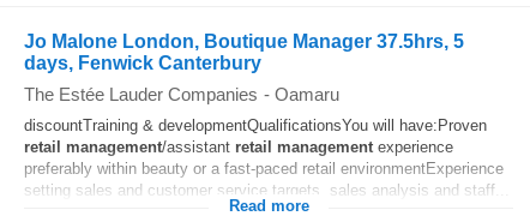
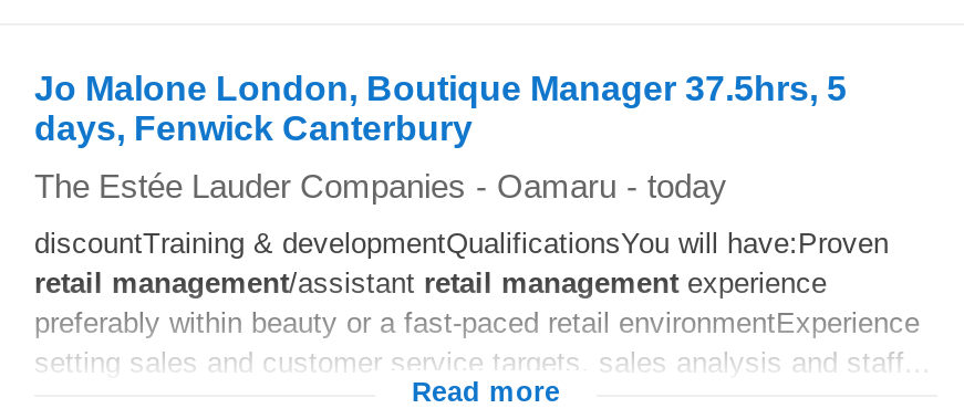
[24,84,339,104] The Estée Lauder Companies - Oamaru -> [34,167,727,205] The Estée Lauder Companies - Oamaru - today

